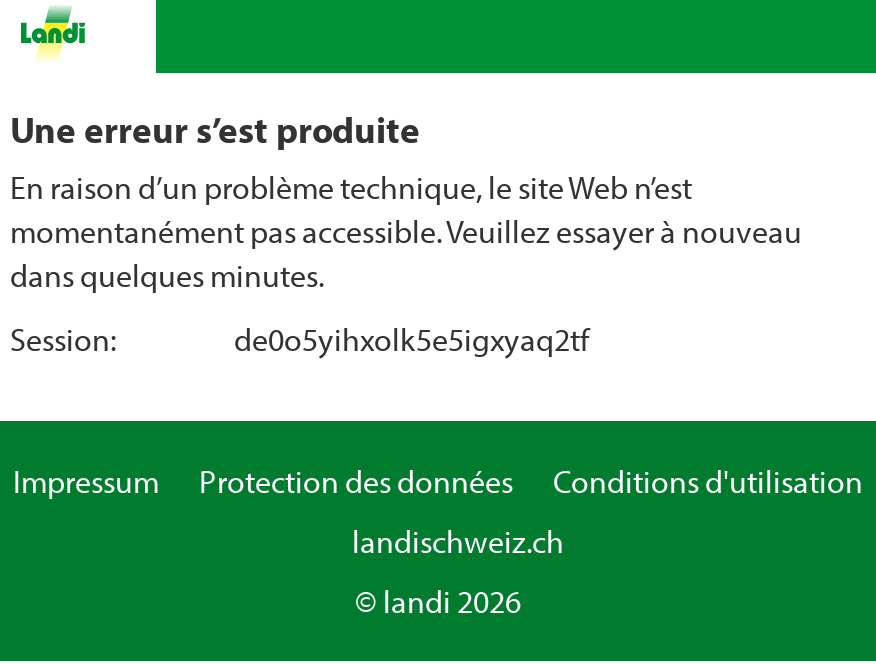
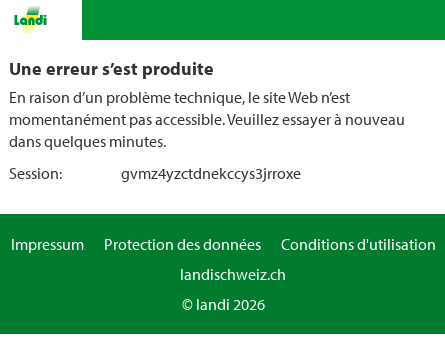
[234,319,590,359] de0o5yihxolk5e5igxyaq2tf -> [121,163,301,183] gvmz4yzctdnekccys3jrroxe

